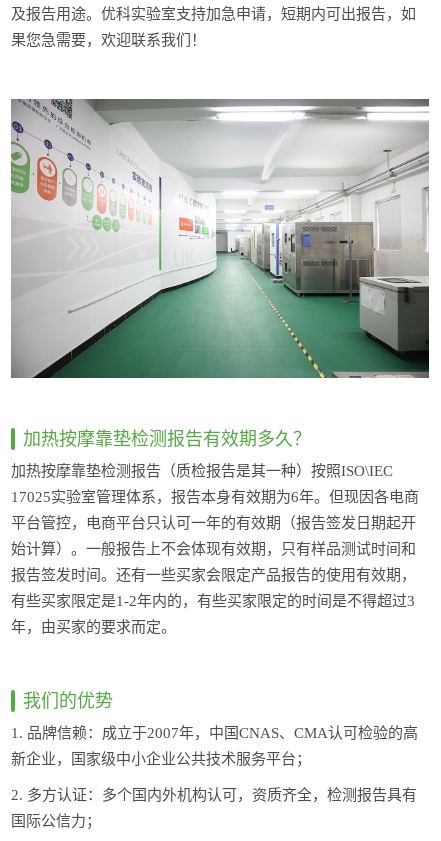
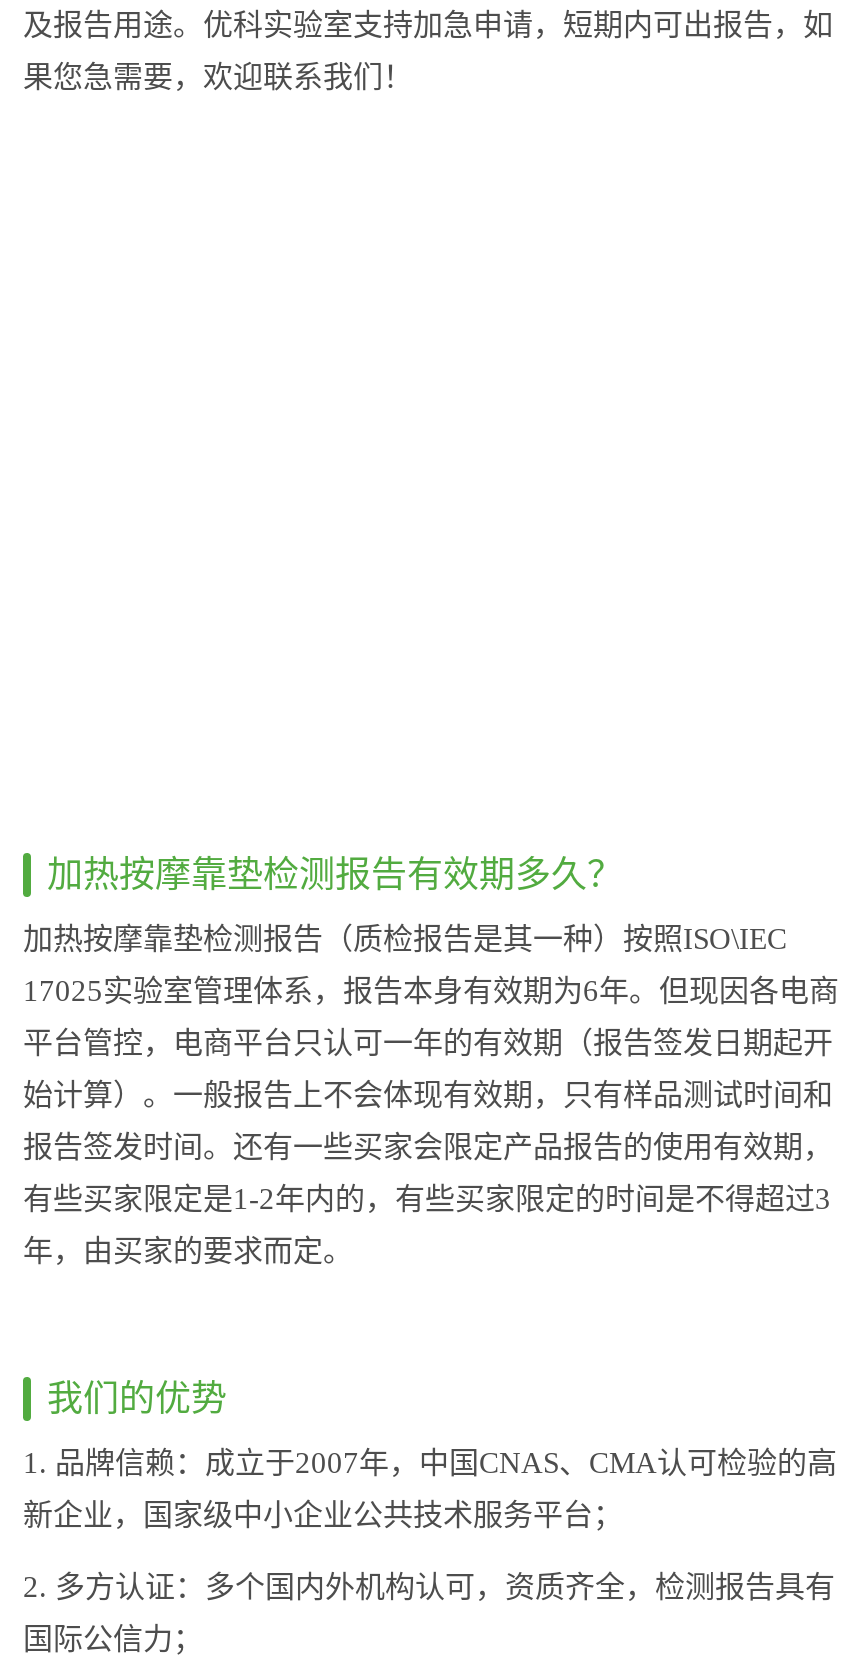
[10,98,430,379] [image] -> none

